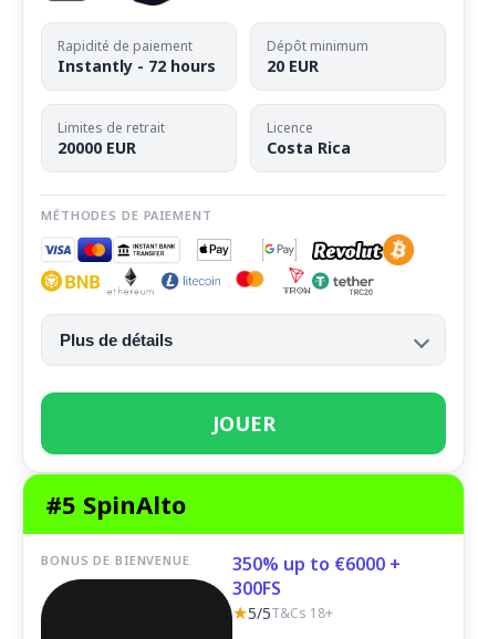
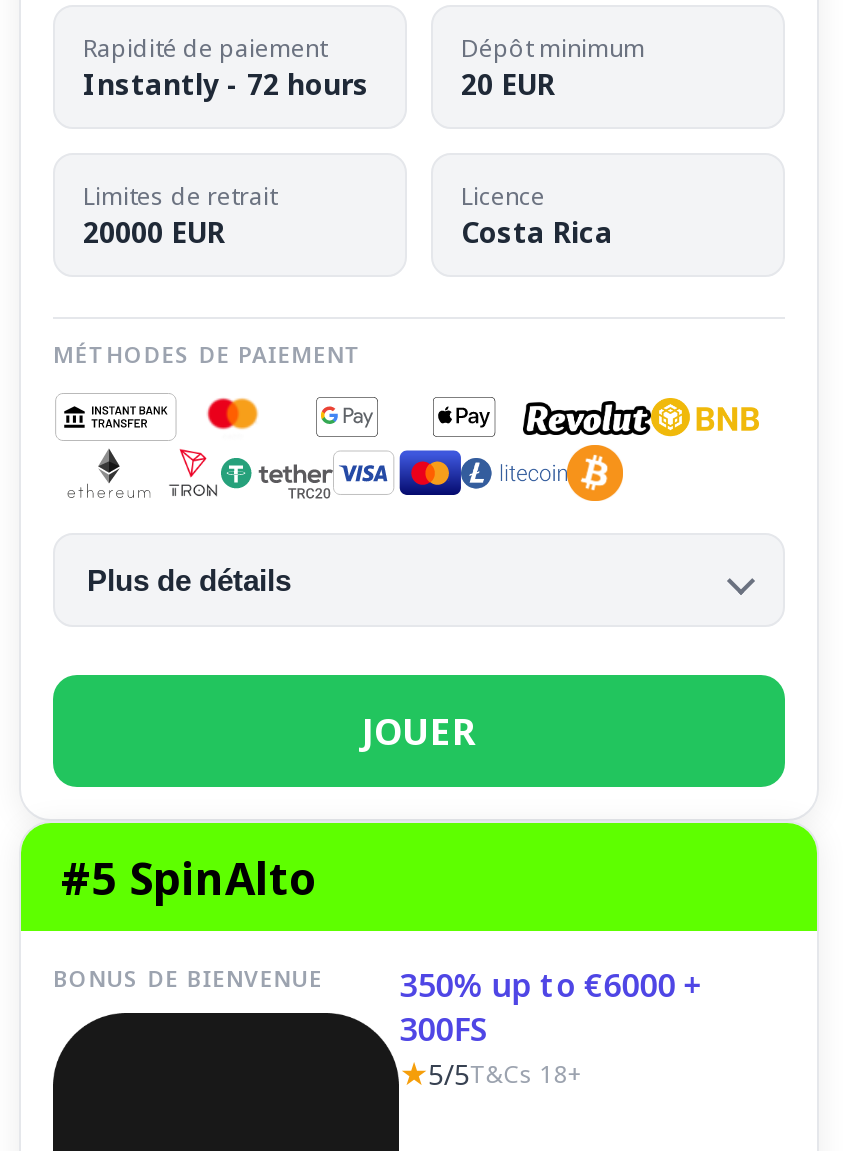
[40,233,432,296] [image] -> [53,389,761,503] [image]

